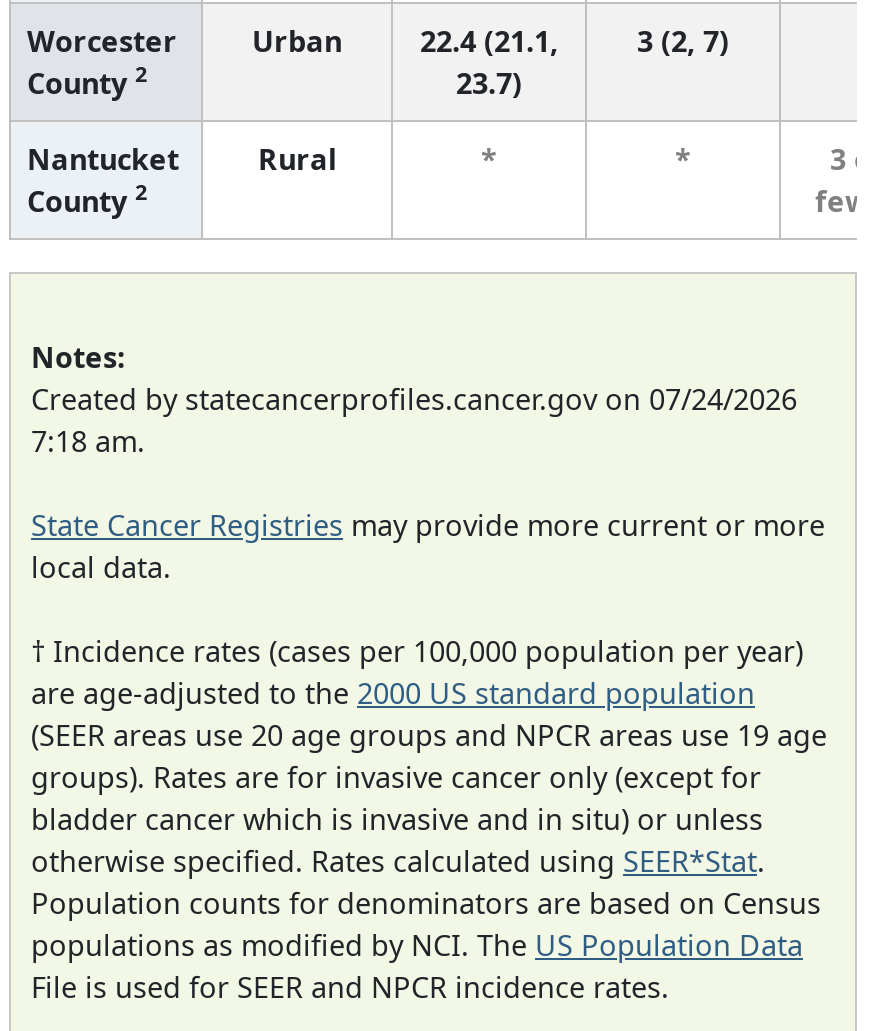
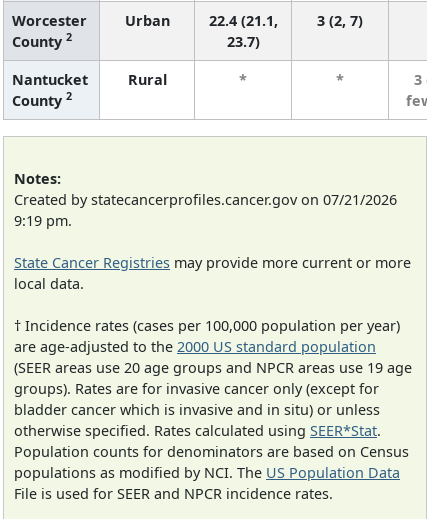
[31,379,797,459] Created by statecancerprofiles.cancer.gov on 07/24/2026 | 7:18 am. -> [14,190,397,230] Created by statecancerprofiles.cancer.gov on 07/21/2026 | 9:19 pm.

